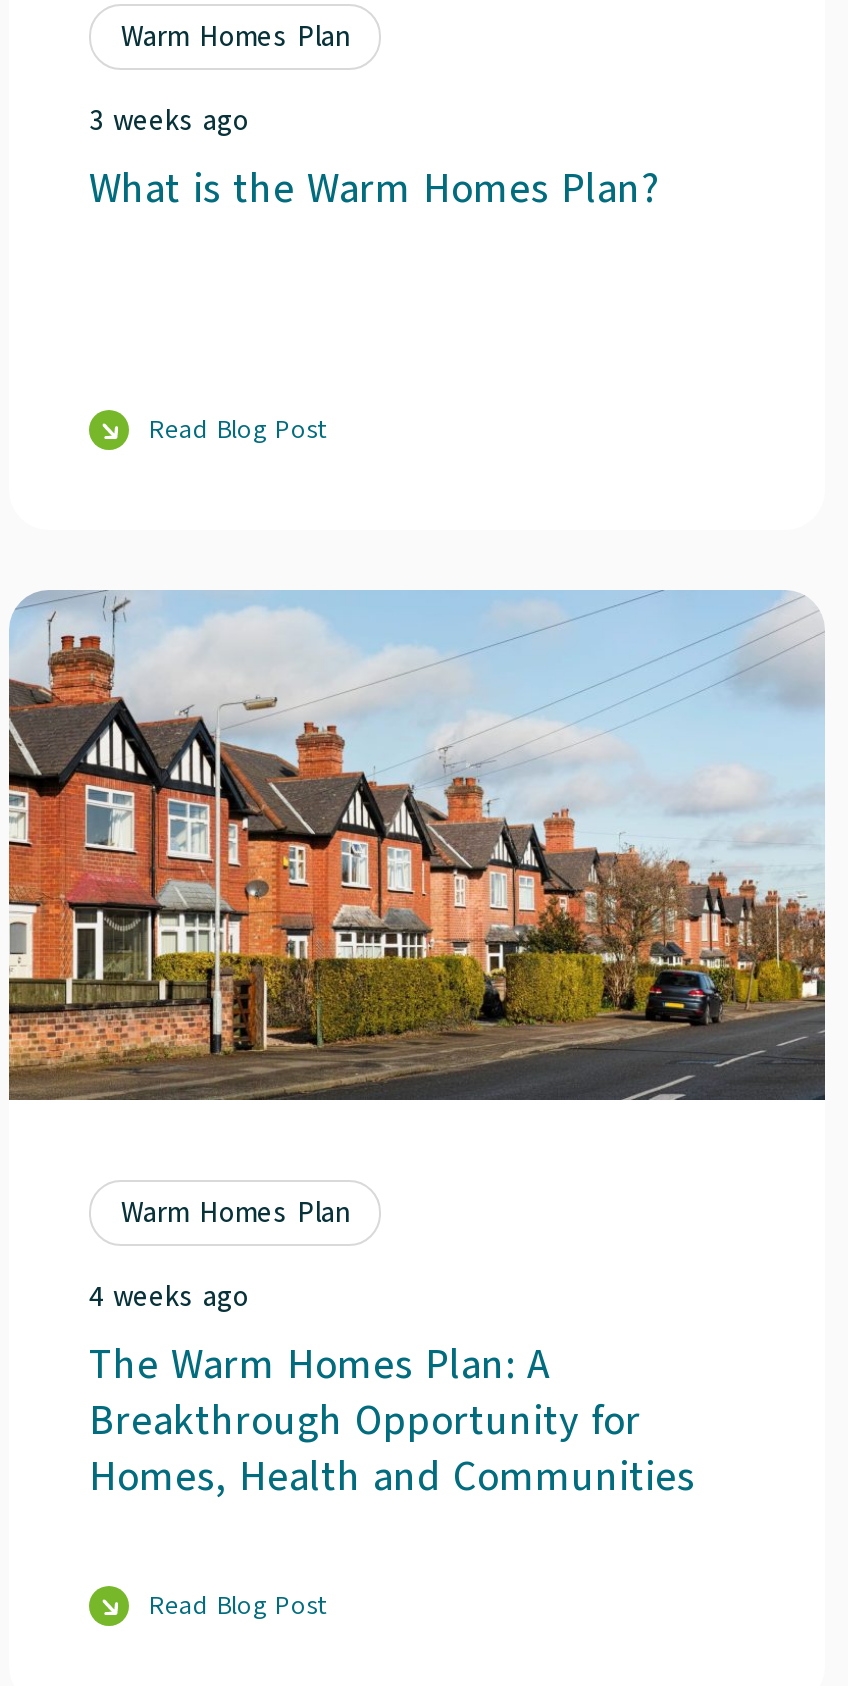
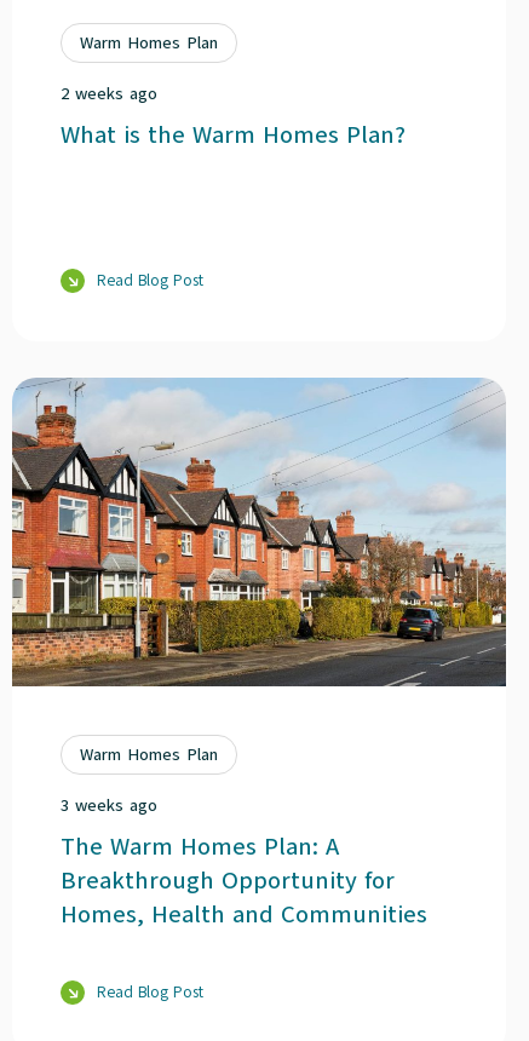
[89,101,249,139] 3 weeks ago -> [61,82,157,105] 2 weeks ago
[89,1277,249,1315] 4 weeks ago -> [61,794,157,817] 3 weeks ago

